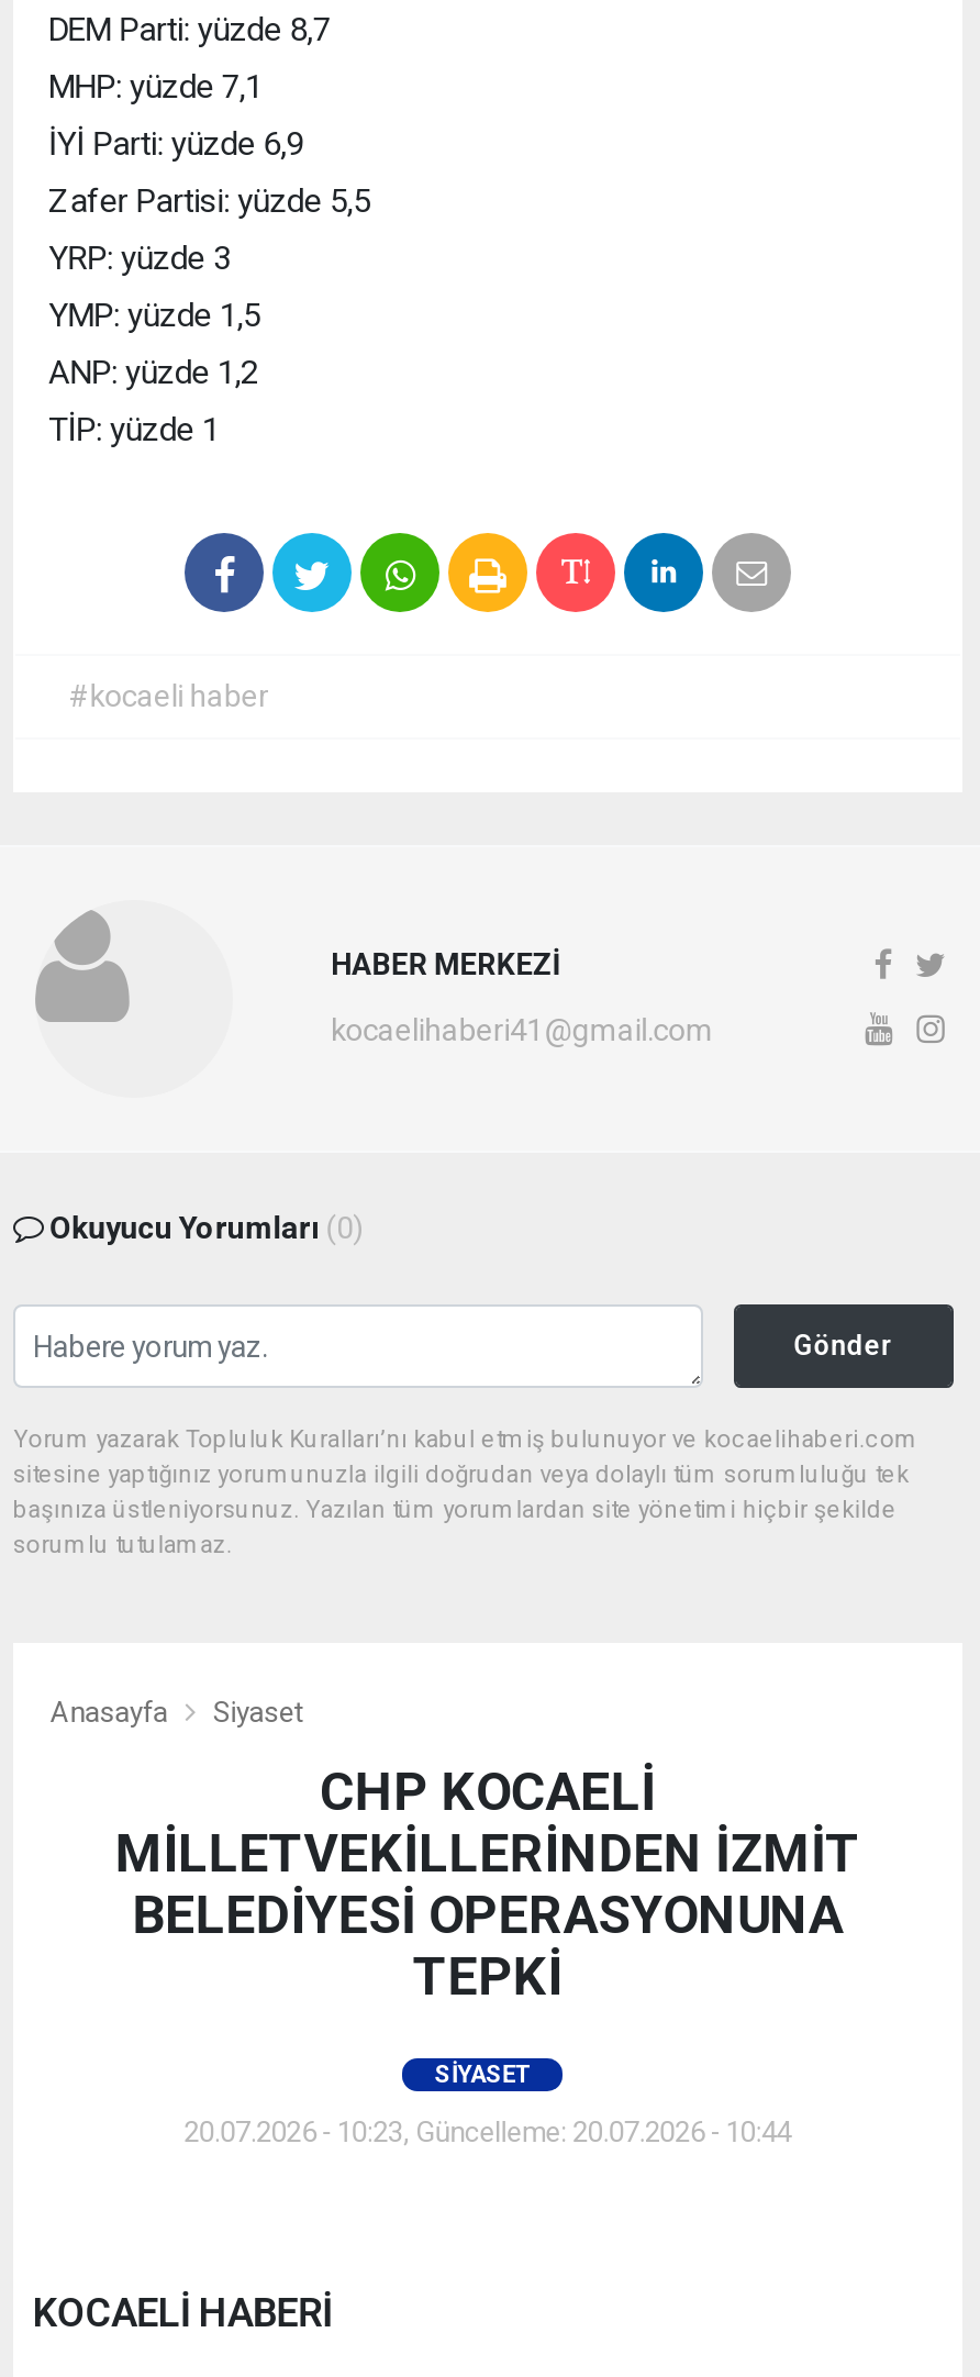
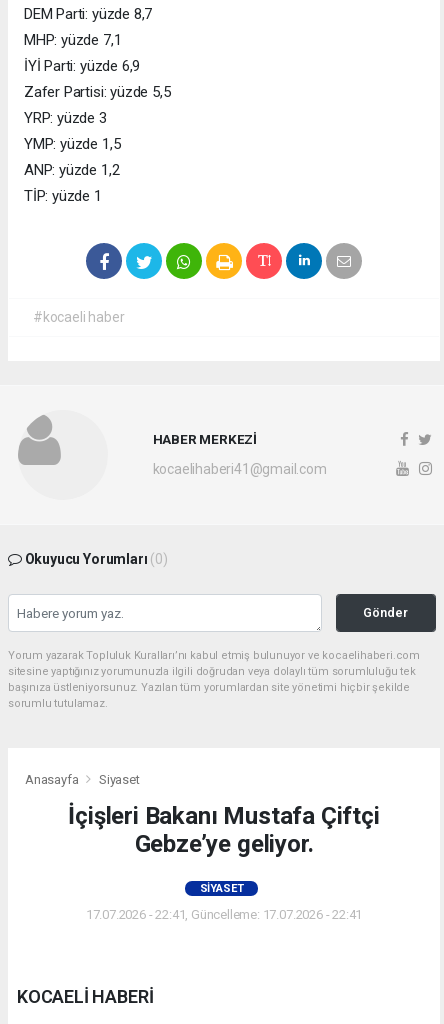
[115,1762,860,2008] CHP KOCAELİ | MİLLETVEKİLLERİNDEN İZMİT | BELEDİYESİ OPERASYONUNA | TEPKİ -> [68,802,380,858] İçişleri Bakanı Mustafa Çiftçi | Gebze’ye geliyor.
[184,2116,791,2149] 20.07.2026 - 10:23, Güncelleme: 20.07.2026 - 10:44 -> [86,907,362,922] 17.07.2026 - 22:41, Güncelleme: 17.07.2026 - 22:41

